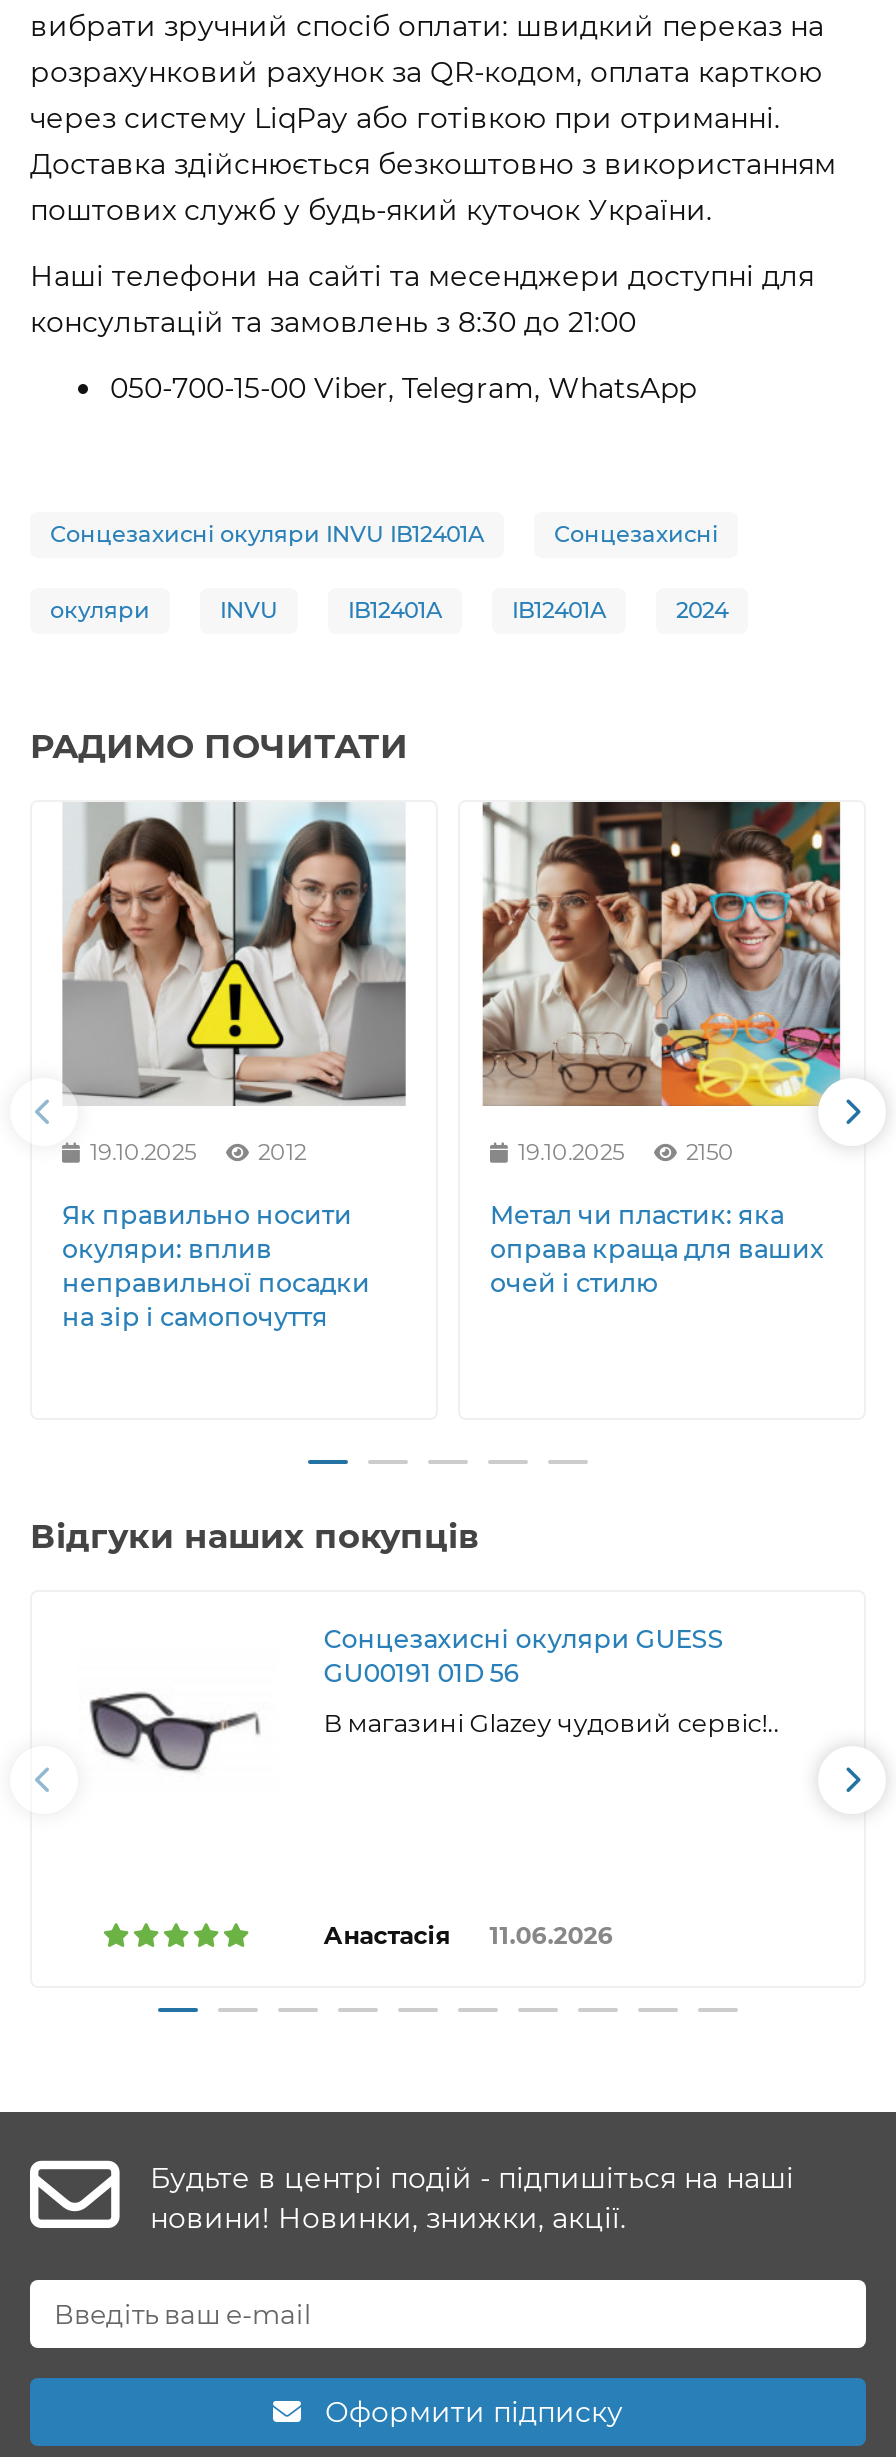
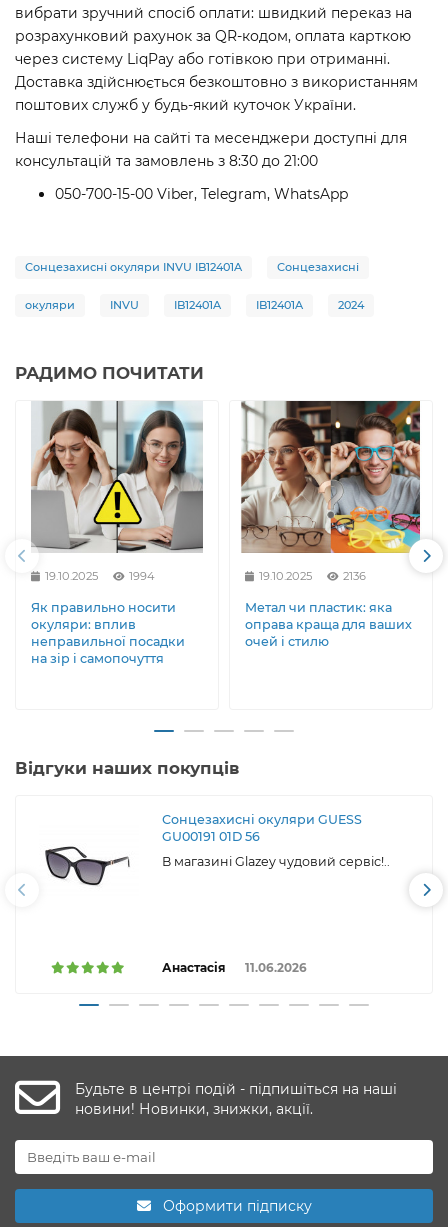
[258,1137,306,1165] 2012 -> [129,569,154,583] 1994
[686,1137,734,1165] 2150 -> [343,569,366,583] 2136

